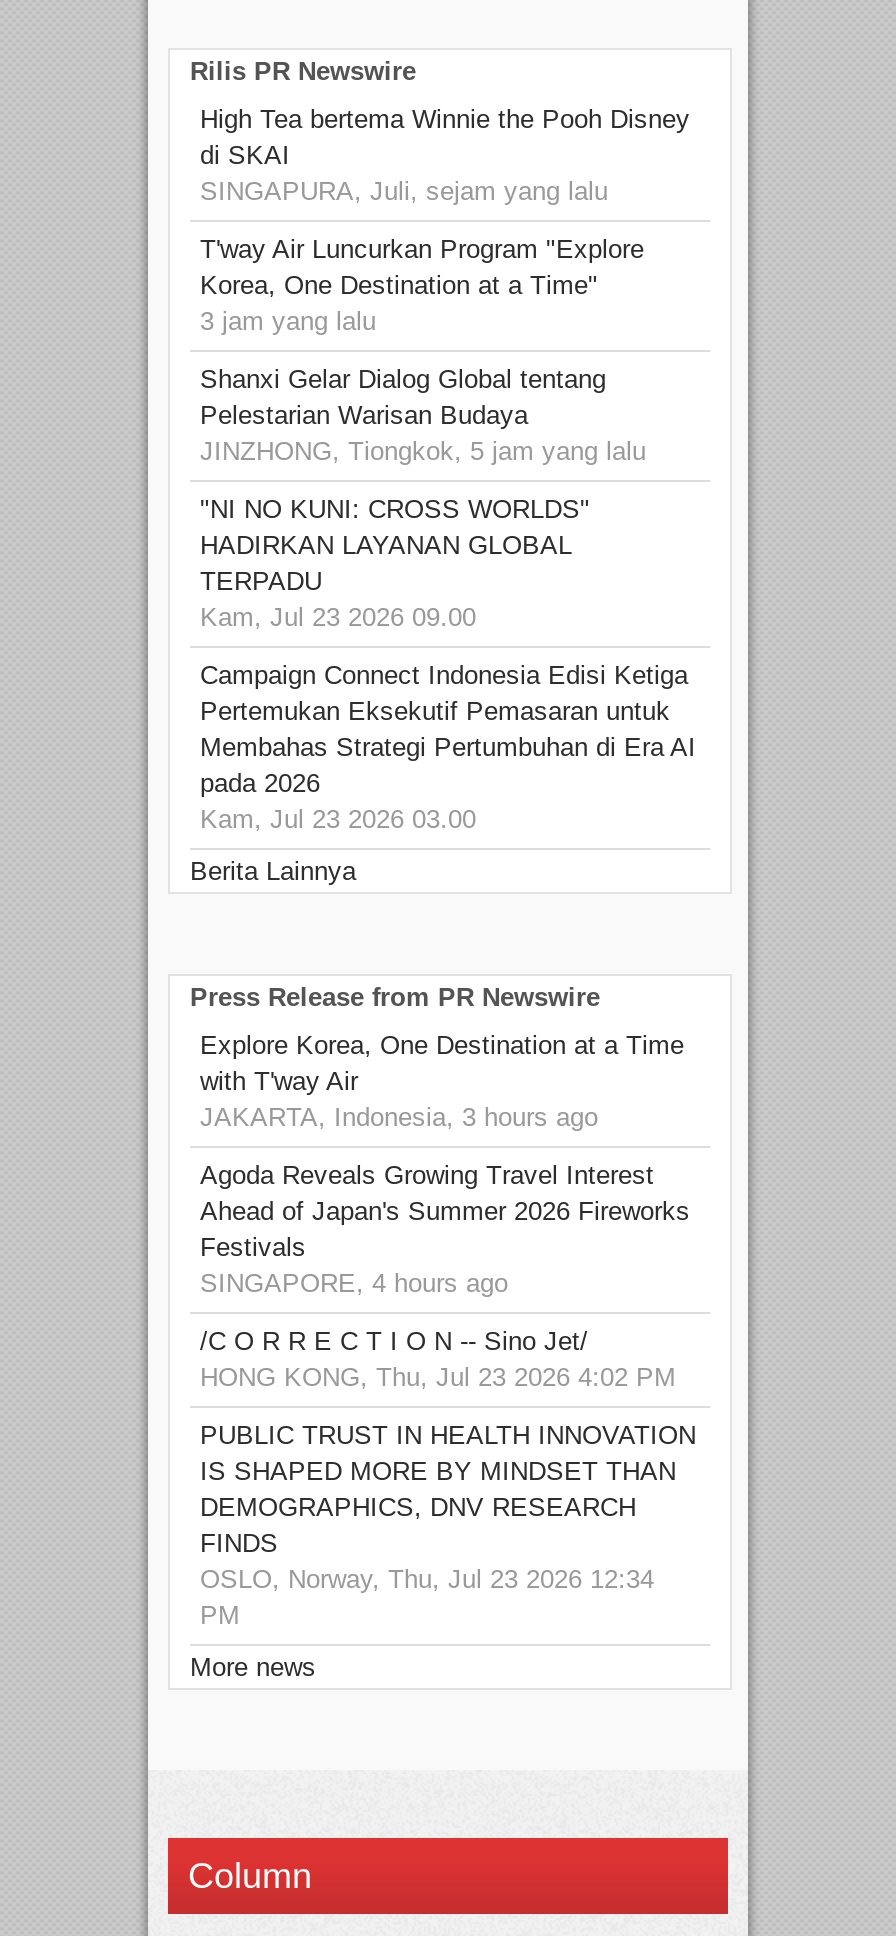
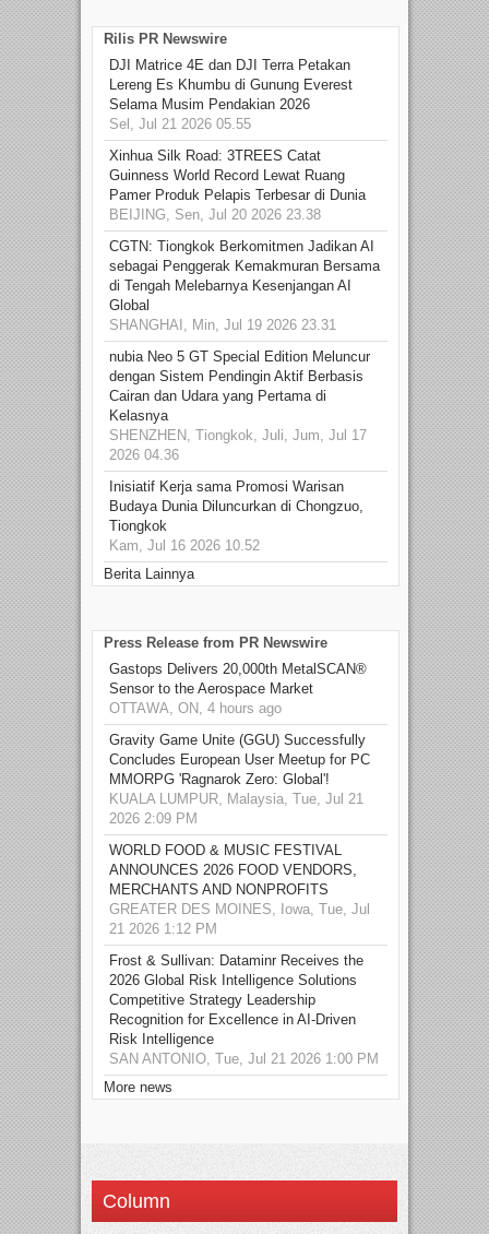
[200,103,690,205] High Tea bertema Winnie the Pooh Disney | di SKAI | SINGAPURA, Juli, sejam yang lalu -> [109,56,353,132] DJI Matrice 4E dan DJI Terra Petakan | Lereng Es Khumbu di Gunung Everest | Selama Musim Pendakian 2026 | Sel, Jul 21 2026 05.55
[200,233,644,335] T'way Air Luncurkan Program "Explore | Korea, One Destination at a Time" | 3 jam yang lalu -> [109,147,366,222] Xinhua Silk Road: 3TREES Catat | Guinness World Record Lewat Ruang | Pamer Produk Pelapis Terbesar di Dunia | BEIJING, Sen, Jul 20 2026 23.38
[200,363,646,465] Shanxi Gelar Dialog Global tentang | Pelestarian Warisan Budaya | JINZHONG, Tiongkok, 5 jam yang lalu -> [109,238,380,333] CGTN: Tiongkok Berkomitmen Jadikan AI | sebagai Penggerak Kemakmuran Bersama | di Tengah Melebarnya Kesenjangan AI | Global | SHANGHAI, Min, Jul 19 2026 23.31
[200,493,590,631] "NI NO KUNI: CROSS WORLDS" | HADIRKAN LAYANAN GLOBAL | TERPADU | Kam, Jul 23 2026 09.00 -> [109,348,370,463] nubia Neo 5 GT Special Edition Meluncur | dengan Sistem Pendingin Aktif Berbasis | Cairan dan Udara yang Pertama di | Kelasnya | SHENZHEN, Tiongkok, Juli, Jum, Jul 17 | 2026 04.36
[200,659,696,833] Campaign Connect Indonesia Edisi Ketiga | Pertemukan Eksekutif Pemasaran untuk | Membahas Strategi Pertumbuhan di Era AI | pada 2026 | Kam, Jul 23 2026 03.00 -> [109,478,363,553] Inisiatif Kerja sama Promosi Warisan | Budaya Dunia Diluncurkan di Chongzuo, | Tiongkok | Kam, Jul 16 2026 10.52
[200,1029,684,1131] Explore Korea, One Destination at a Time | with T'way Air | JAKARTA, Indonesia, 3 hours ago -> [109,660,367,716] Gastops Delivers 20,000th MetalSCAN® | Sensor to the Aerospace Market | OTTAWA, ON, 4 hours ago
[200,1159,690,1297] Agoda Reveals Growing Travel Interest | Ahead of Japan's Summer 2026 Fireworks | Festivals | SINGAPORE, 4 hours ago -> [109,731,370,826] Gravity Game Unite (GGU) Successfully | Concludes European User Meetup for PC | MMORPG 'Ragnarok Zero: Global'! | KUALA LUMPUR, Malaysia, Tue, Jul 21 | 2026 2:09 PM
[200,1325,676,1391] /C O R R E C T I O N -- Sino Jet/ | HONG KONG, Thu, Jul 23 2026 4:02 PM -> [109,842,370,937] WORLD FOOD & MUSIC FESTIVAL | ANNOUNCES 2026 FOOD VENDORS, | MERCHANTS AND NONPROFITS | GREATER DES MOINES, Iowa, Tue, Jul | 21 2026 1:12 PM
[200,1419,696,1629] PUBLIC TRUST IN HEALTH INNOVATION | IS SHAPED MORE BY MINDSET THAN | DEMOGRAPHICS, DNV RESEARCH | FINDS | OSLO, Norway, Thu, Jul 23 2026 12:34 | PM -> [109,952,379,1067] Frost & Sullivan: Dataminr Receives the | 2026 Global Risk Intelligence Solutions | Competitive Strategy Leadership | Recognition for Excellence in AI-Driven | Risk Intelligence | SAN ANTONIO, Tue, Jul 21 2026 1:00 PM

